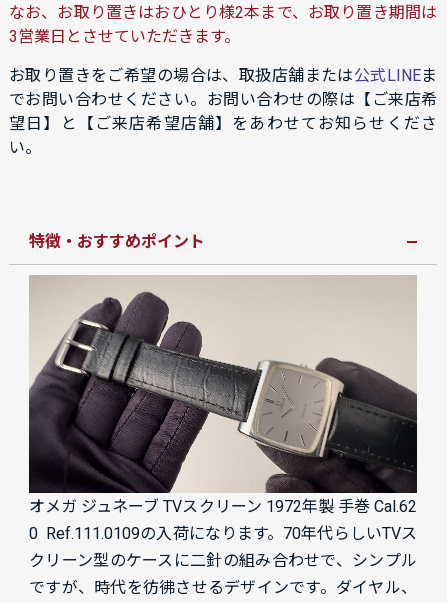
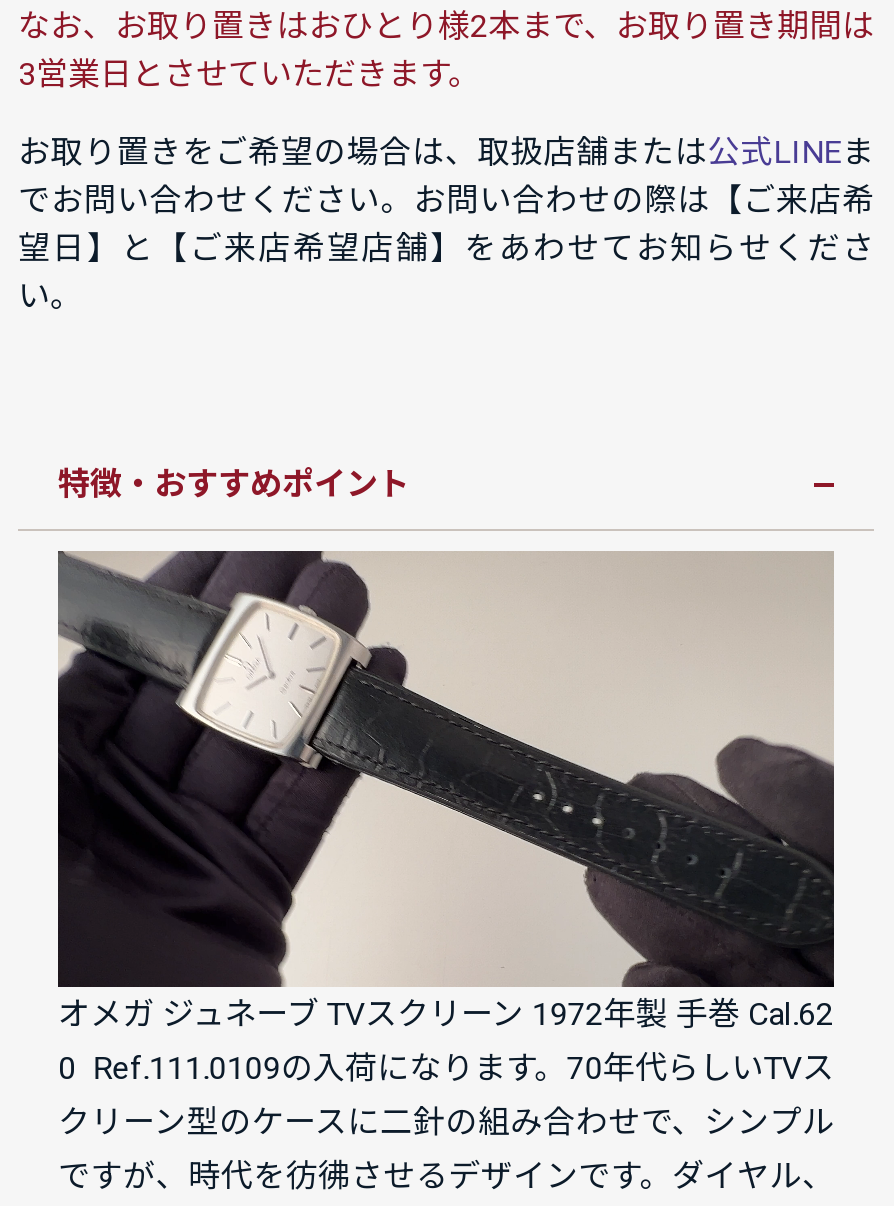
[28,276,417,494] [image] -> [56,550,836,988] [image]

